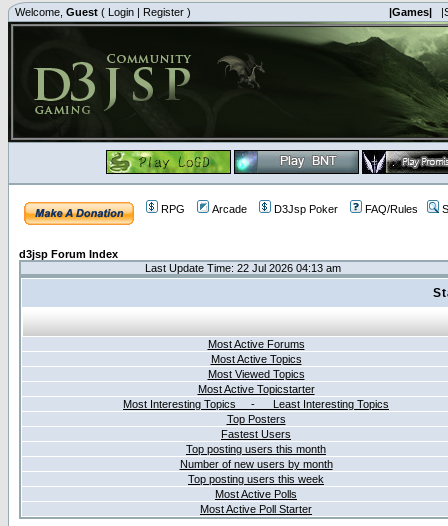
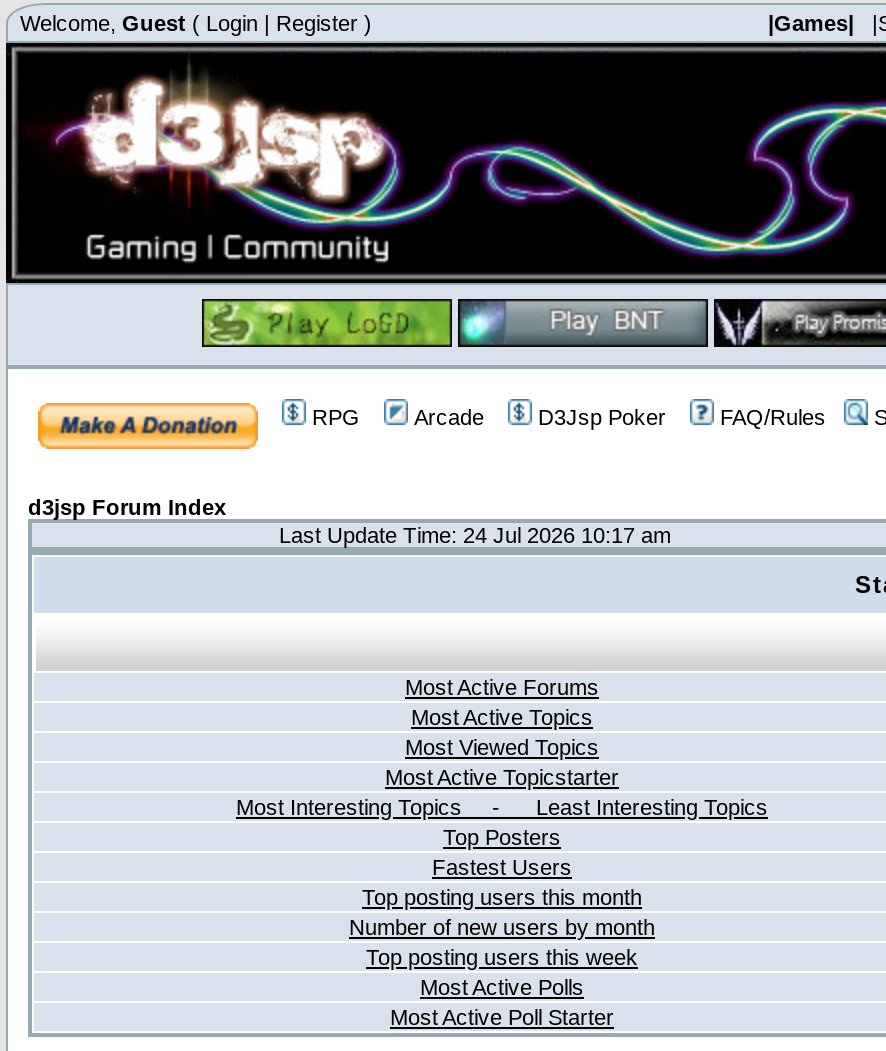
[32,21,445,135] [image] -> [52,41,880,271] [image]
[144,262,340,274] Last Update Time: 22 Jul 2026 04:13 am -> [279,523,671,547] Last Update Time: 24 Jul 2026 10:17 am

